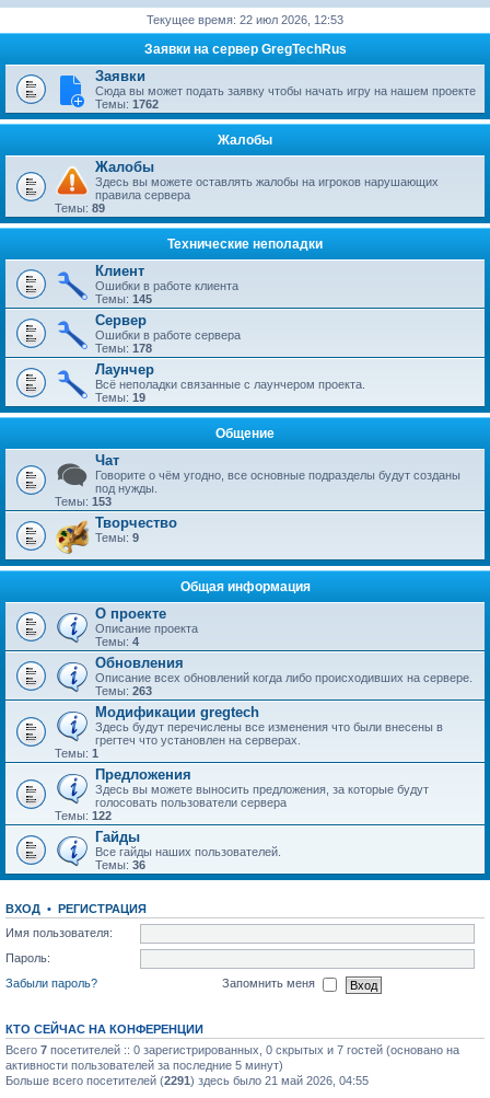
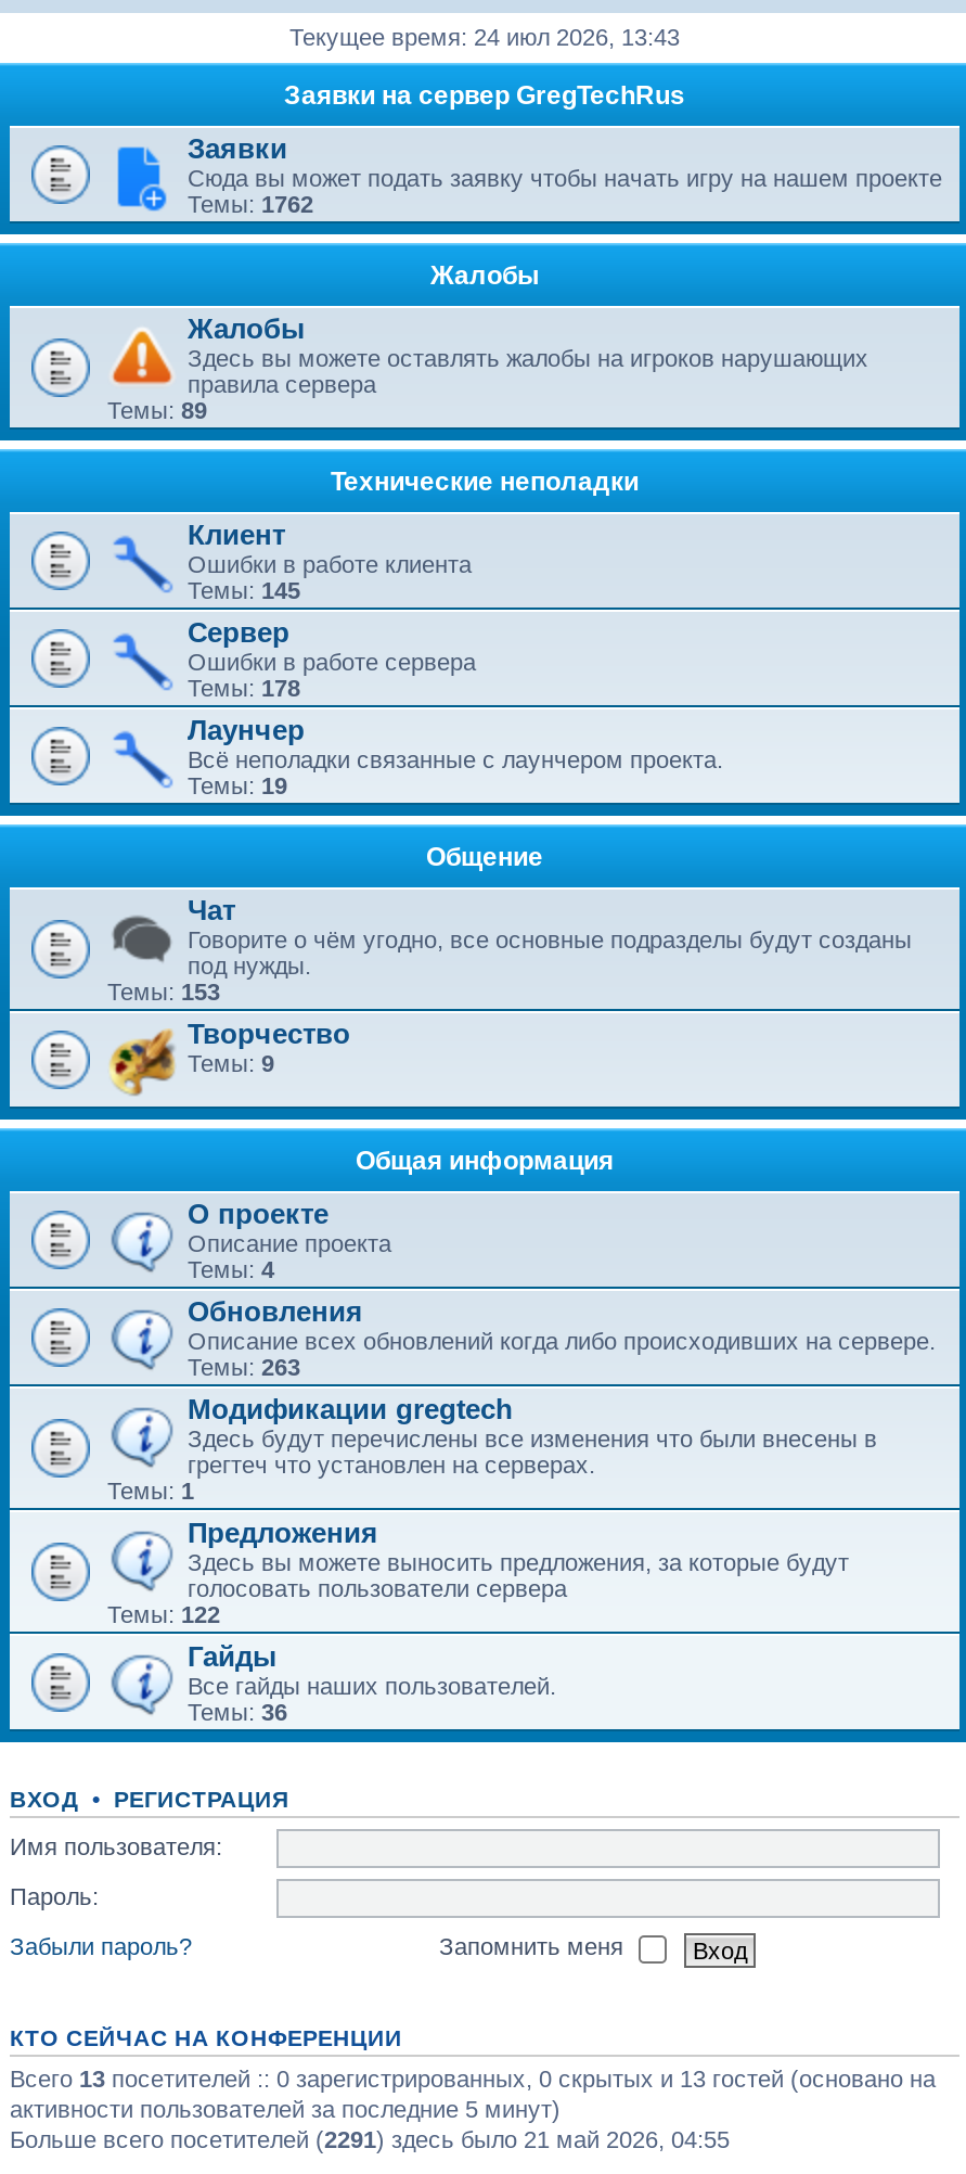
[147,13,343,26] Текущее время: 22 июл 2026, 12:53 -> [289,24,680,50] Текущее время: 24 июл 2026, 13:43
[5,1043,459,1056] Всего 7 посетителей :: 0 зарегистрированных, 0 скрытых и 7 гостей (основано на -> [10,2066,936,2092] Всего 13 посетителей :: 0 зарегистрированных, 0 скрытых и 13 гостей (основано на

